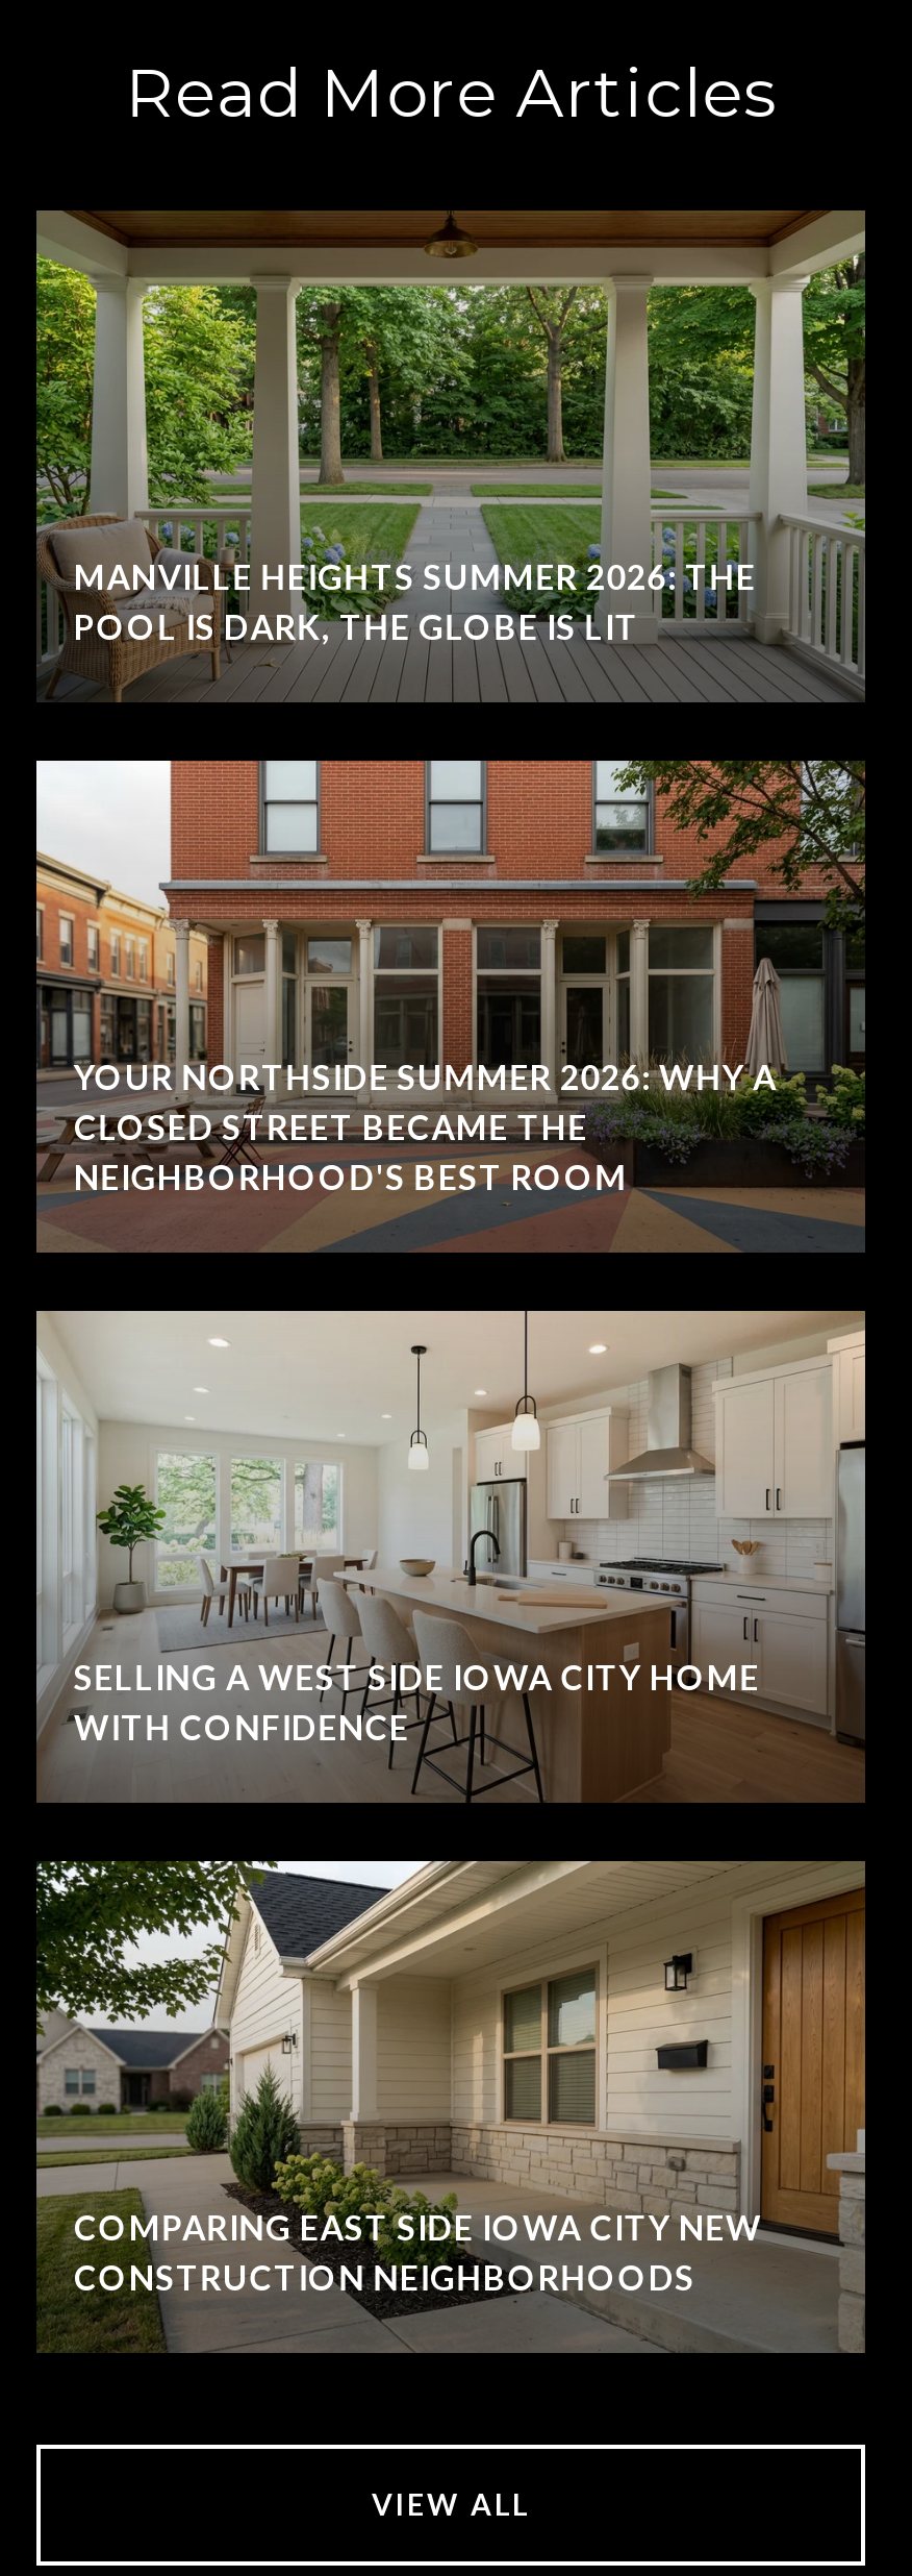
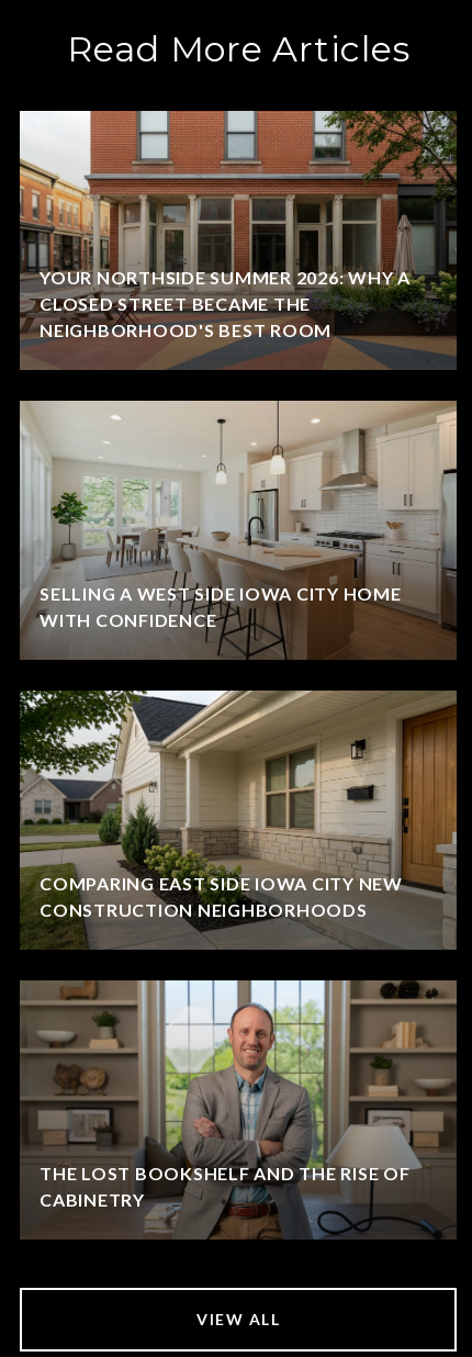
[34,210,867,700] [image] | MANVILLE HEIGHTS SUMMER 2026: THE | POOL IS DARK, THE GLOBE IS LIT -> none
moved [32,757,869,2297] -> [18,109,459,920]: [image] | YOUR NORTHSIDE SUMMER 2026: WHY A | CLOSED STREET BECAME THE | NEIGHBORHOOD'S BEST ROOM | SELLING A WEST SIDE IOWA CITY HOME | WITH CONFIDENCE | COMPARING EAST SIDE IOWA CITY NEW | CONSTRUCTION NEIGHBORHOODS
none -> [20,979,457,1238] [image] | THE LOST BOOKSHELF AND THE RISE OF | CABINETRY

